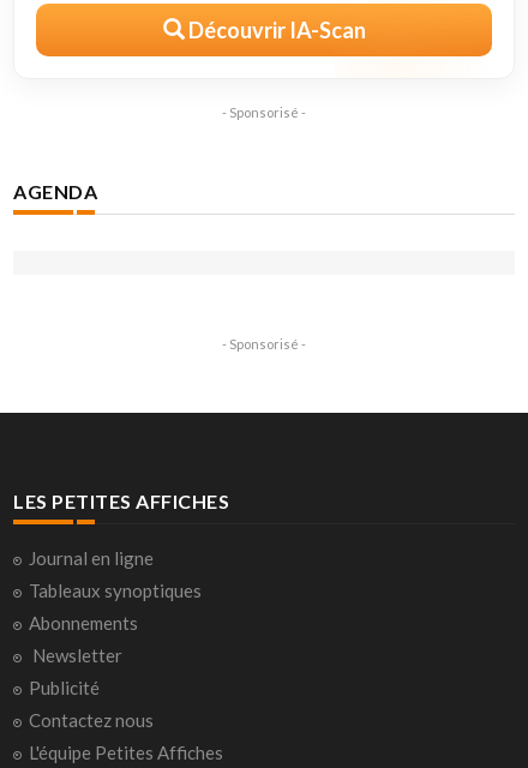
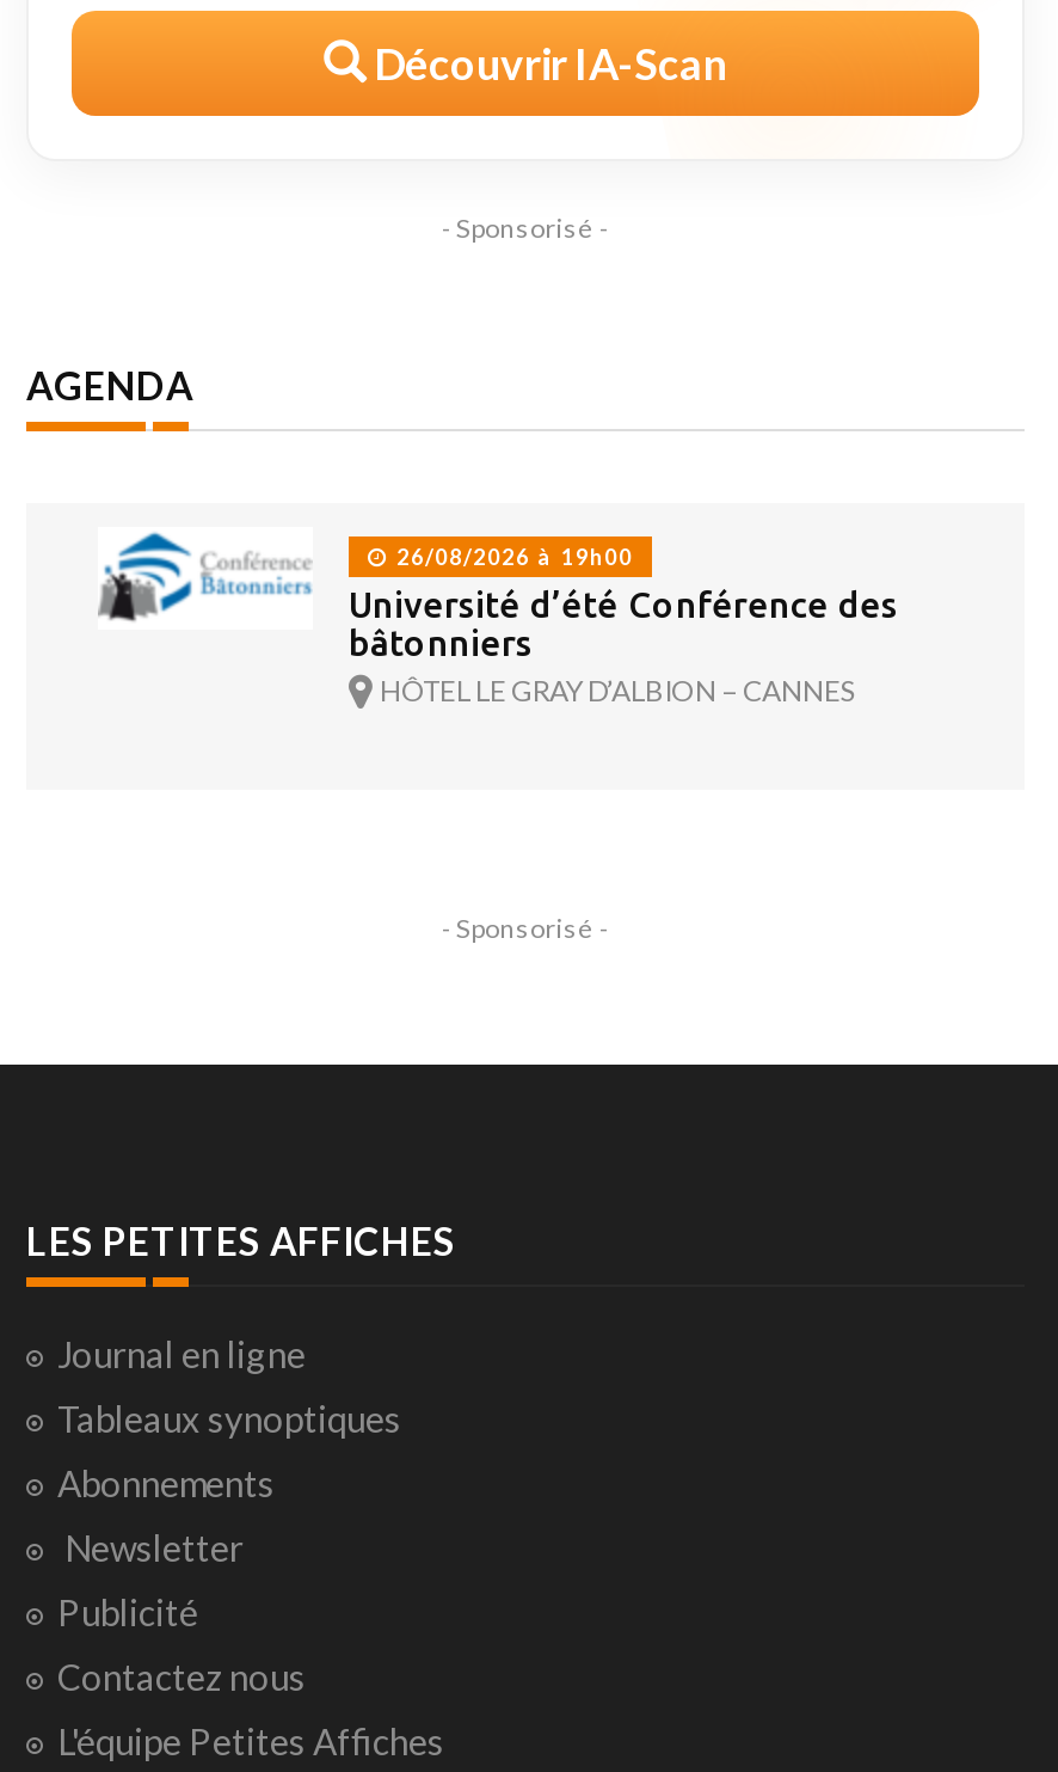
none -> [98,532,898,710] [image] | 26/08/2026 à 19h00 | Université d’été Conférence des | bâtonniers | HÔTEL LE GRAY D’ALBION – CANNES

